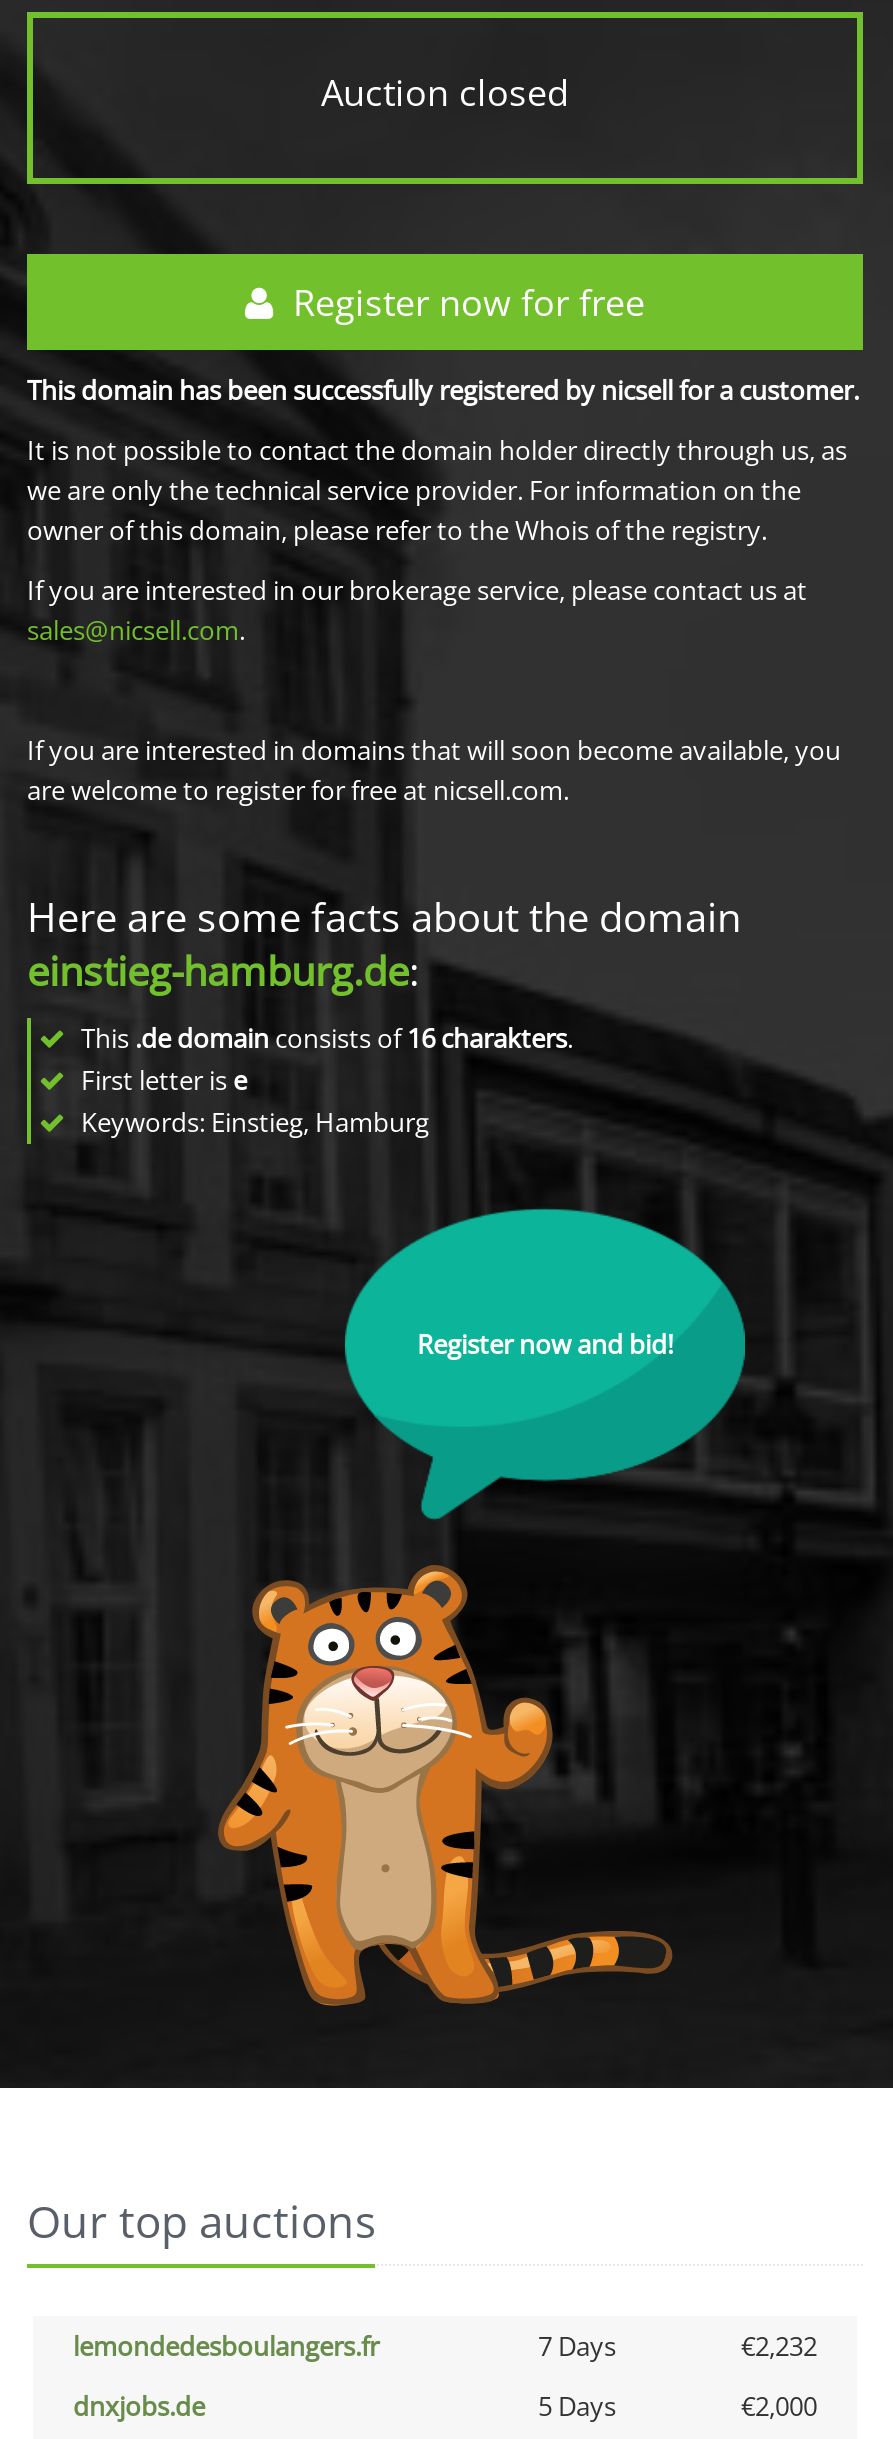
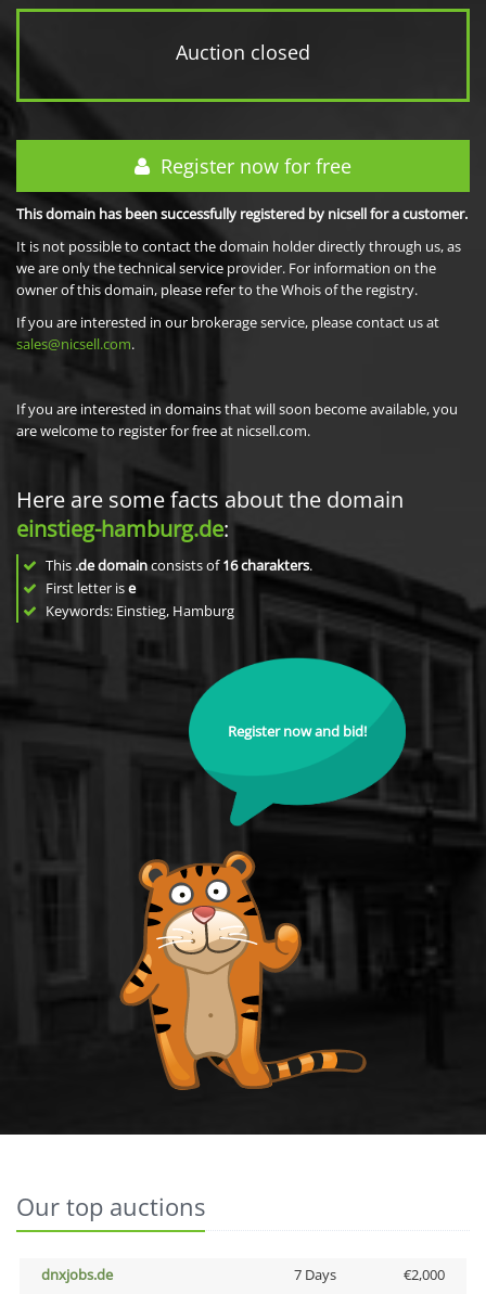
[73,2328,817,2364] lemondedesboulangers.fr | 7 Days | €2,232 -> none
[538,2388,616,2424] 5 Days -> [293,1265,336,1284] 7 Days

